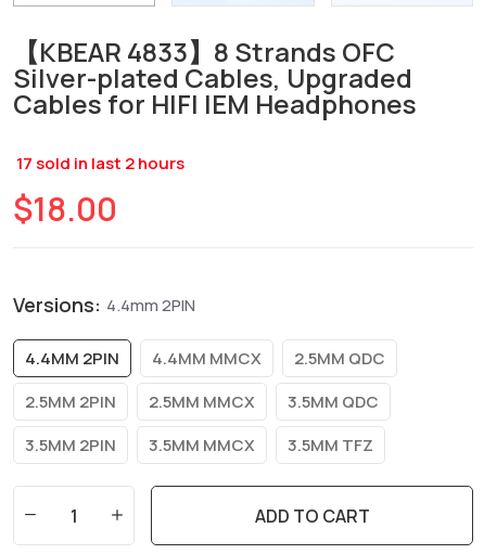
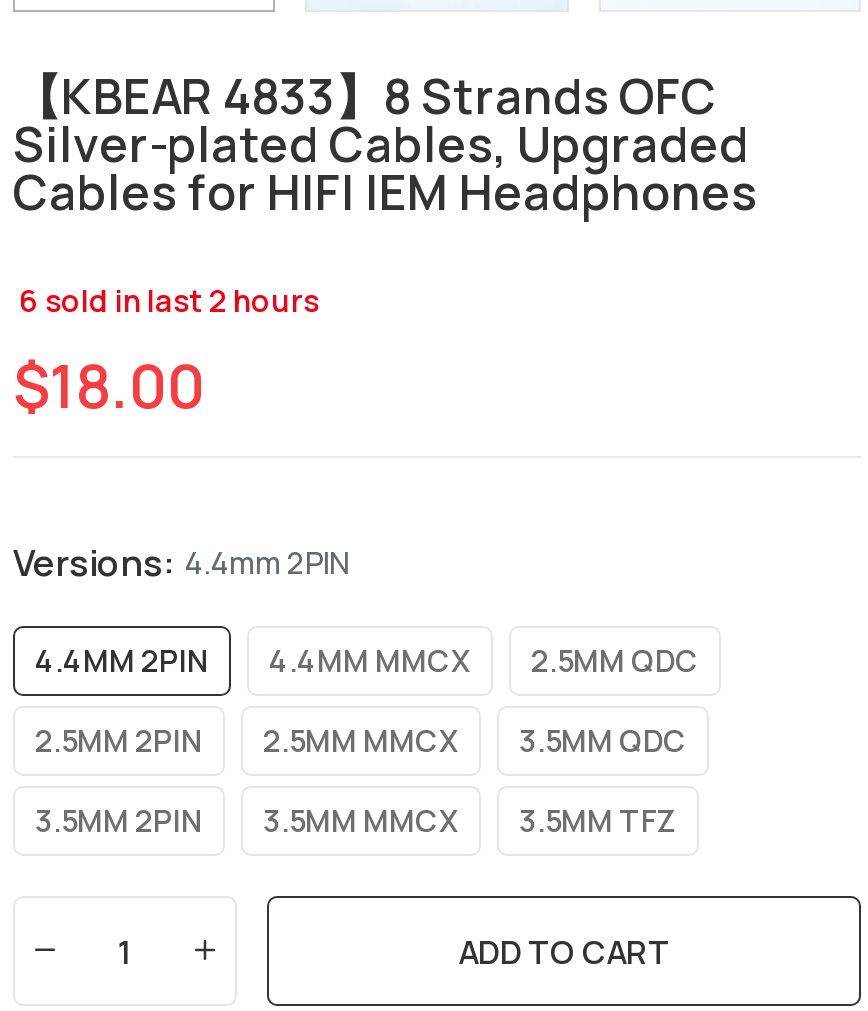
[16,152,184,175] 17 sold in last 2 hours -> [19,281,319,323] 6 sold in last 2 hours

